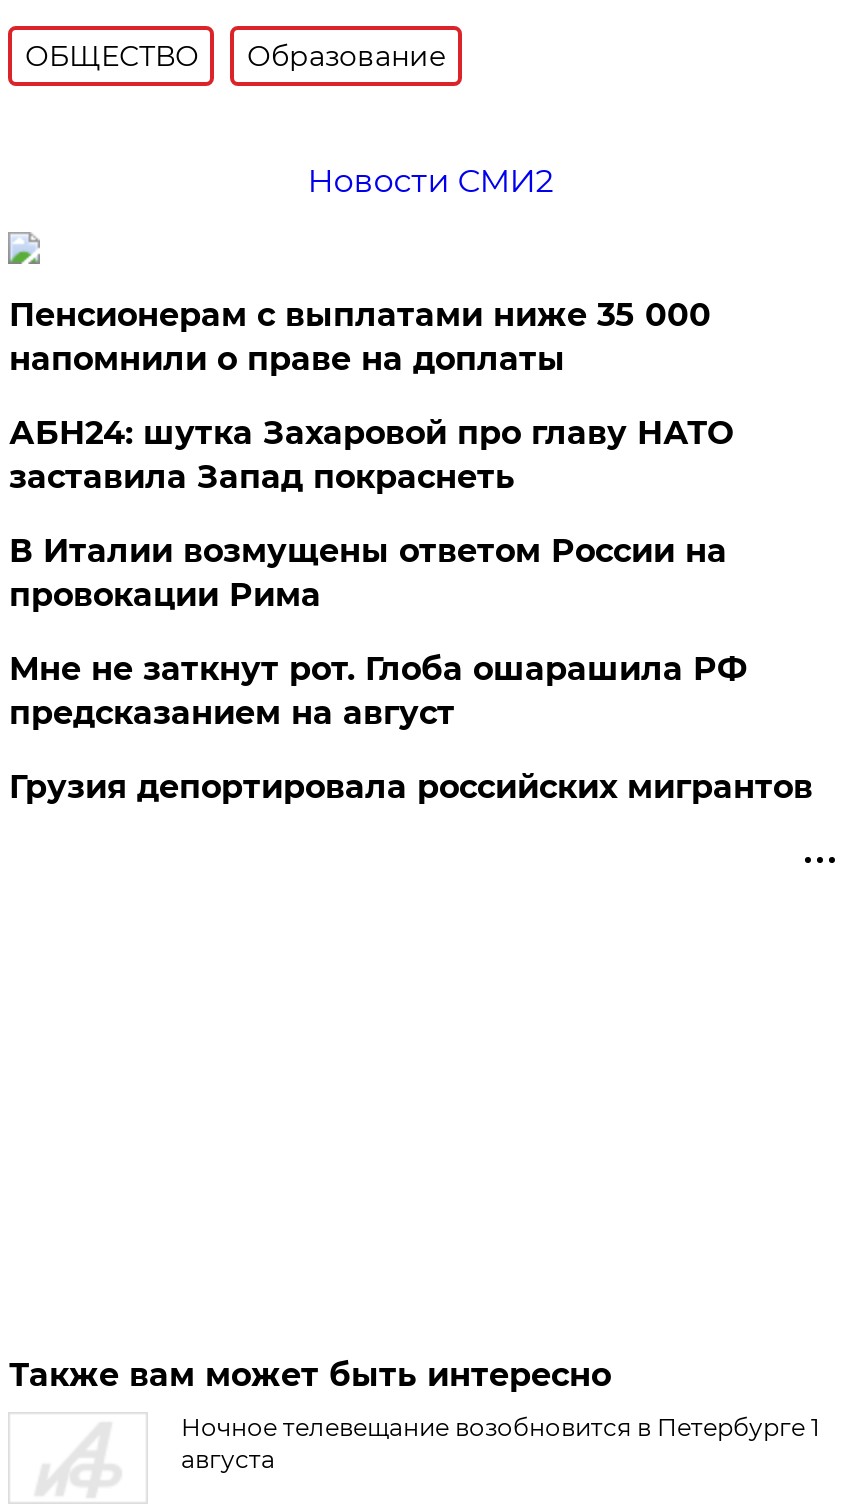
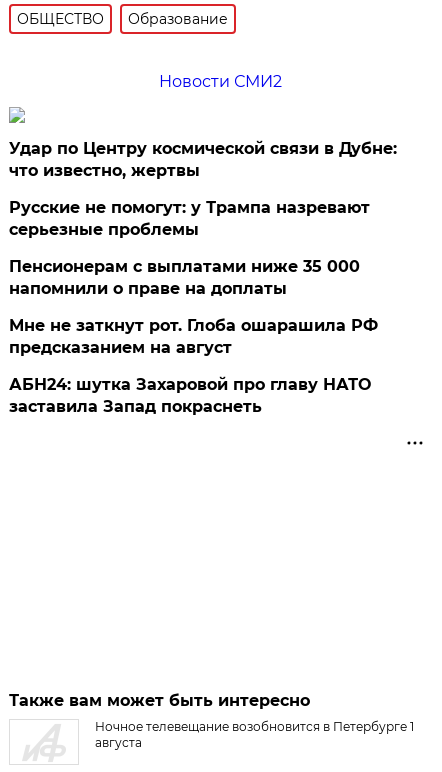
none -> [9,139,397,239] Удар по Центру космической связи в Дубне: | что известно, жертвы | Русские не помогут: у Трампа назревают | серьезные проблемы
moved [9,296,711,378] -> [9,257,360,298]: Пенсионерам с выплатами ниже 35 000 | напомнили о праве на доплаты
moved [9,414,733,496] -> [9,375,371,416]: АБН24: шутка Захаровой про главу НАТО | заставила Запад покраснеть
[9,532,727,614] В Италии возмущены ответом России на | провокации Рима -> none
[9,768,813,806] Грузия депортировала российских мигрантов -> none

